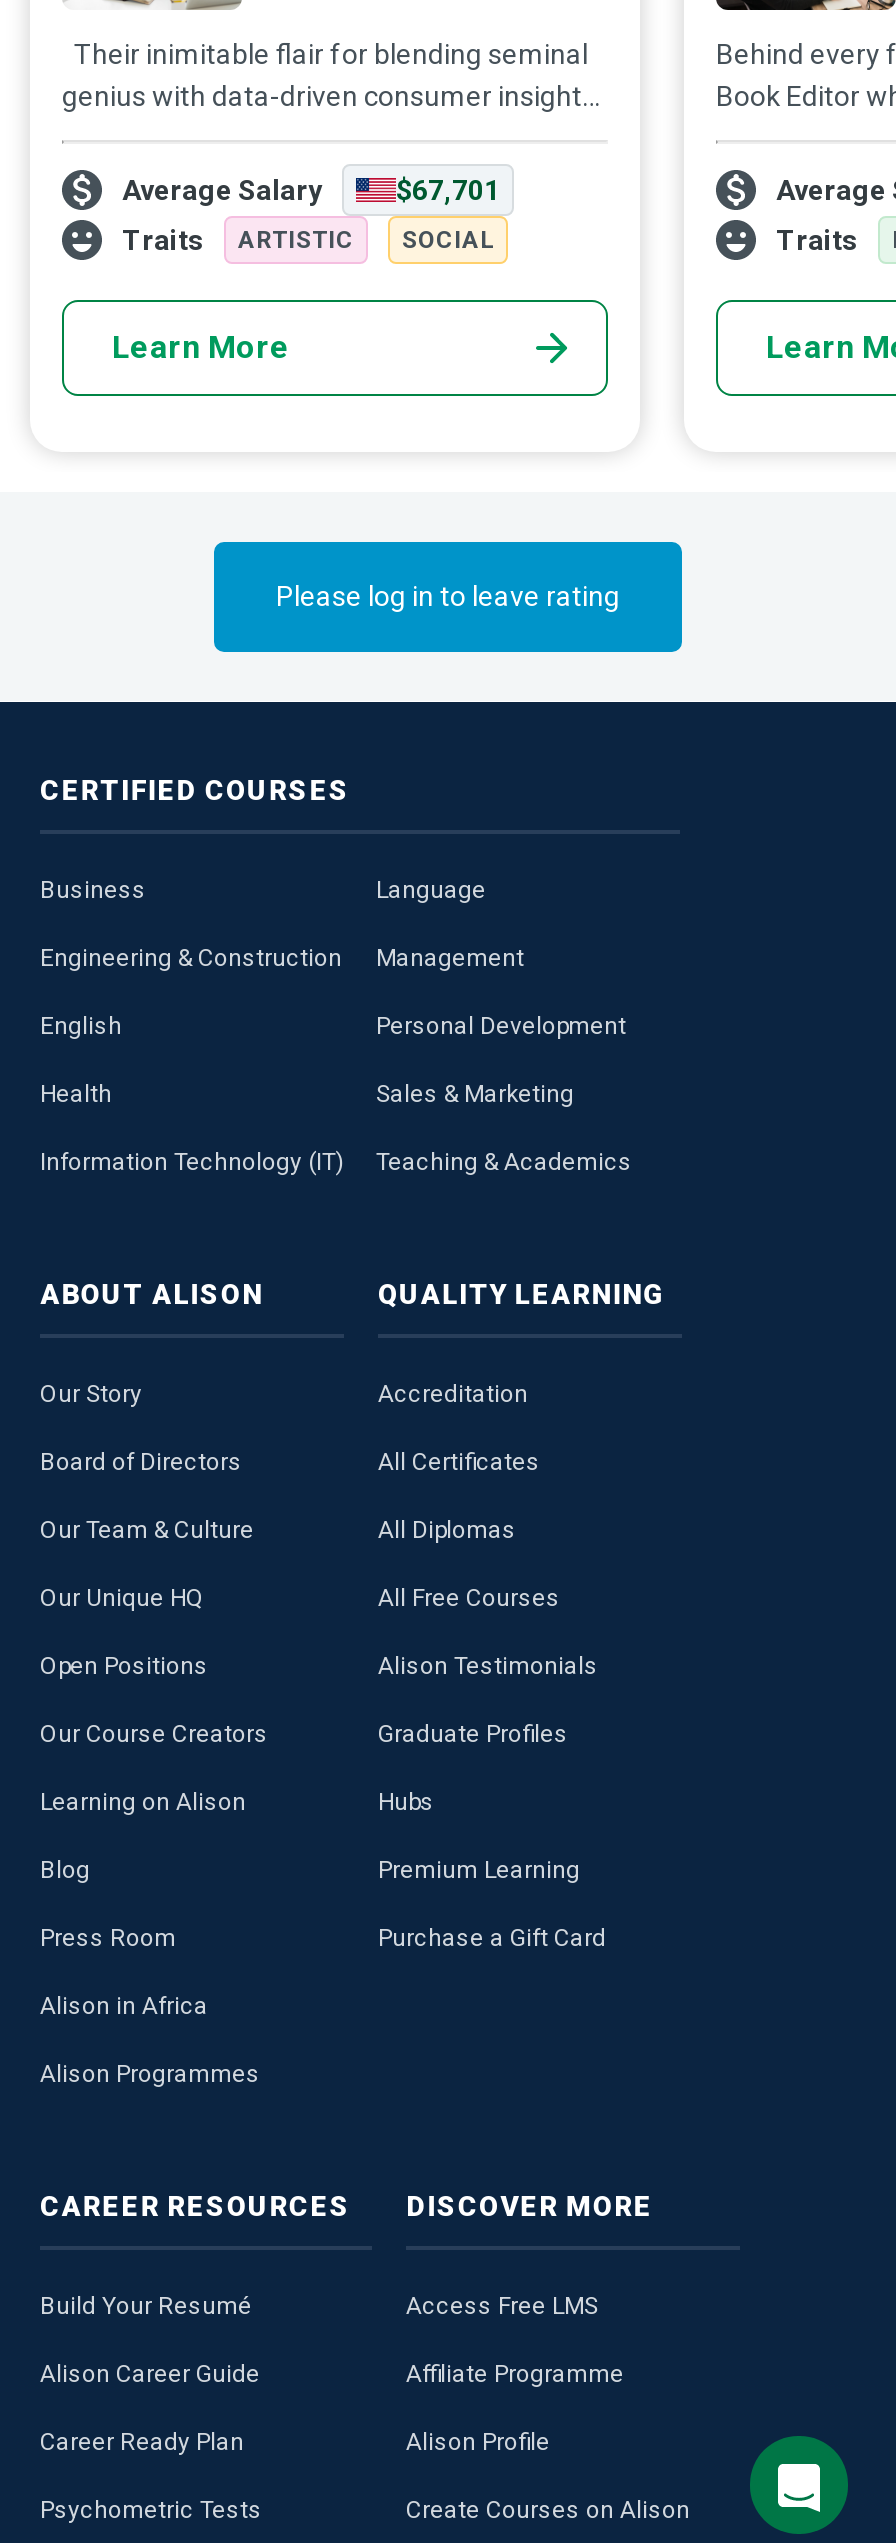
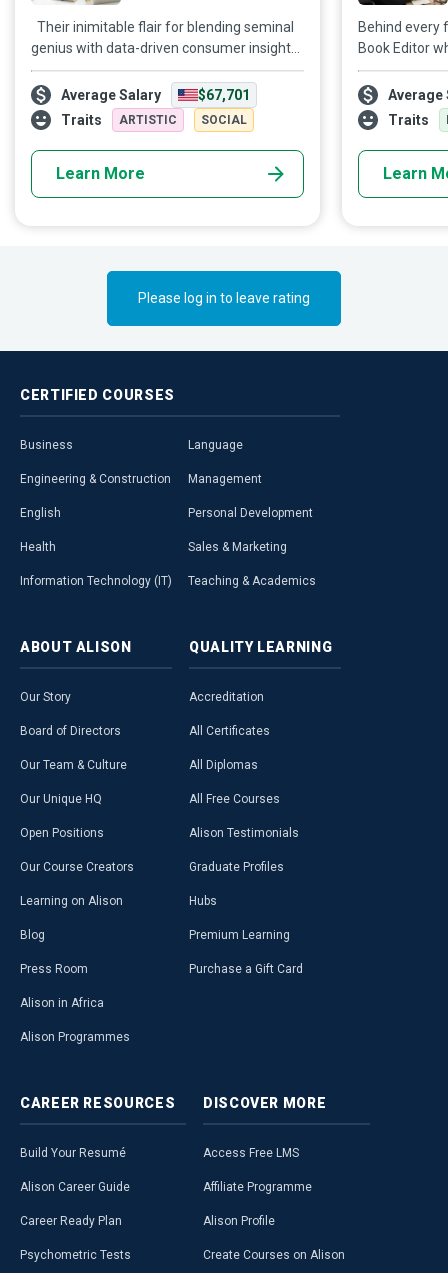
[750,2436,848,2534] [image] -> none

